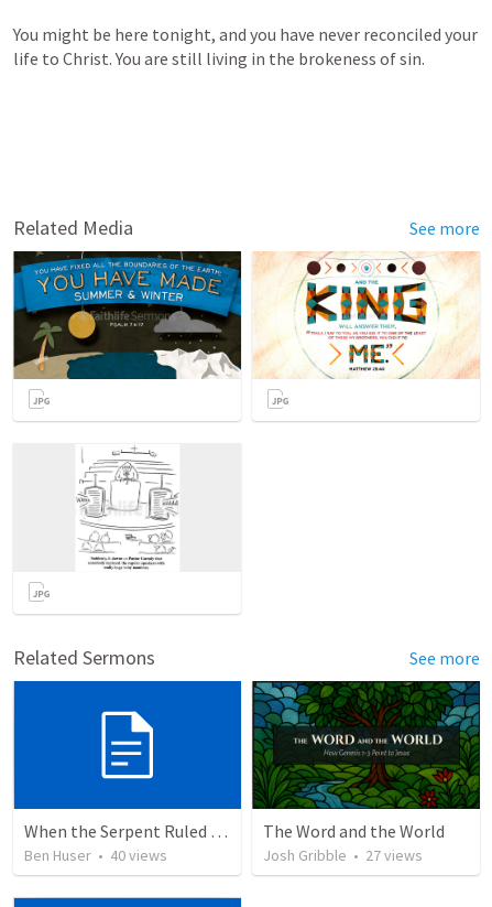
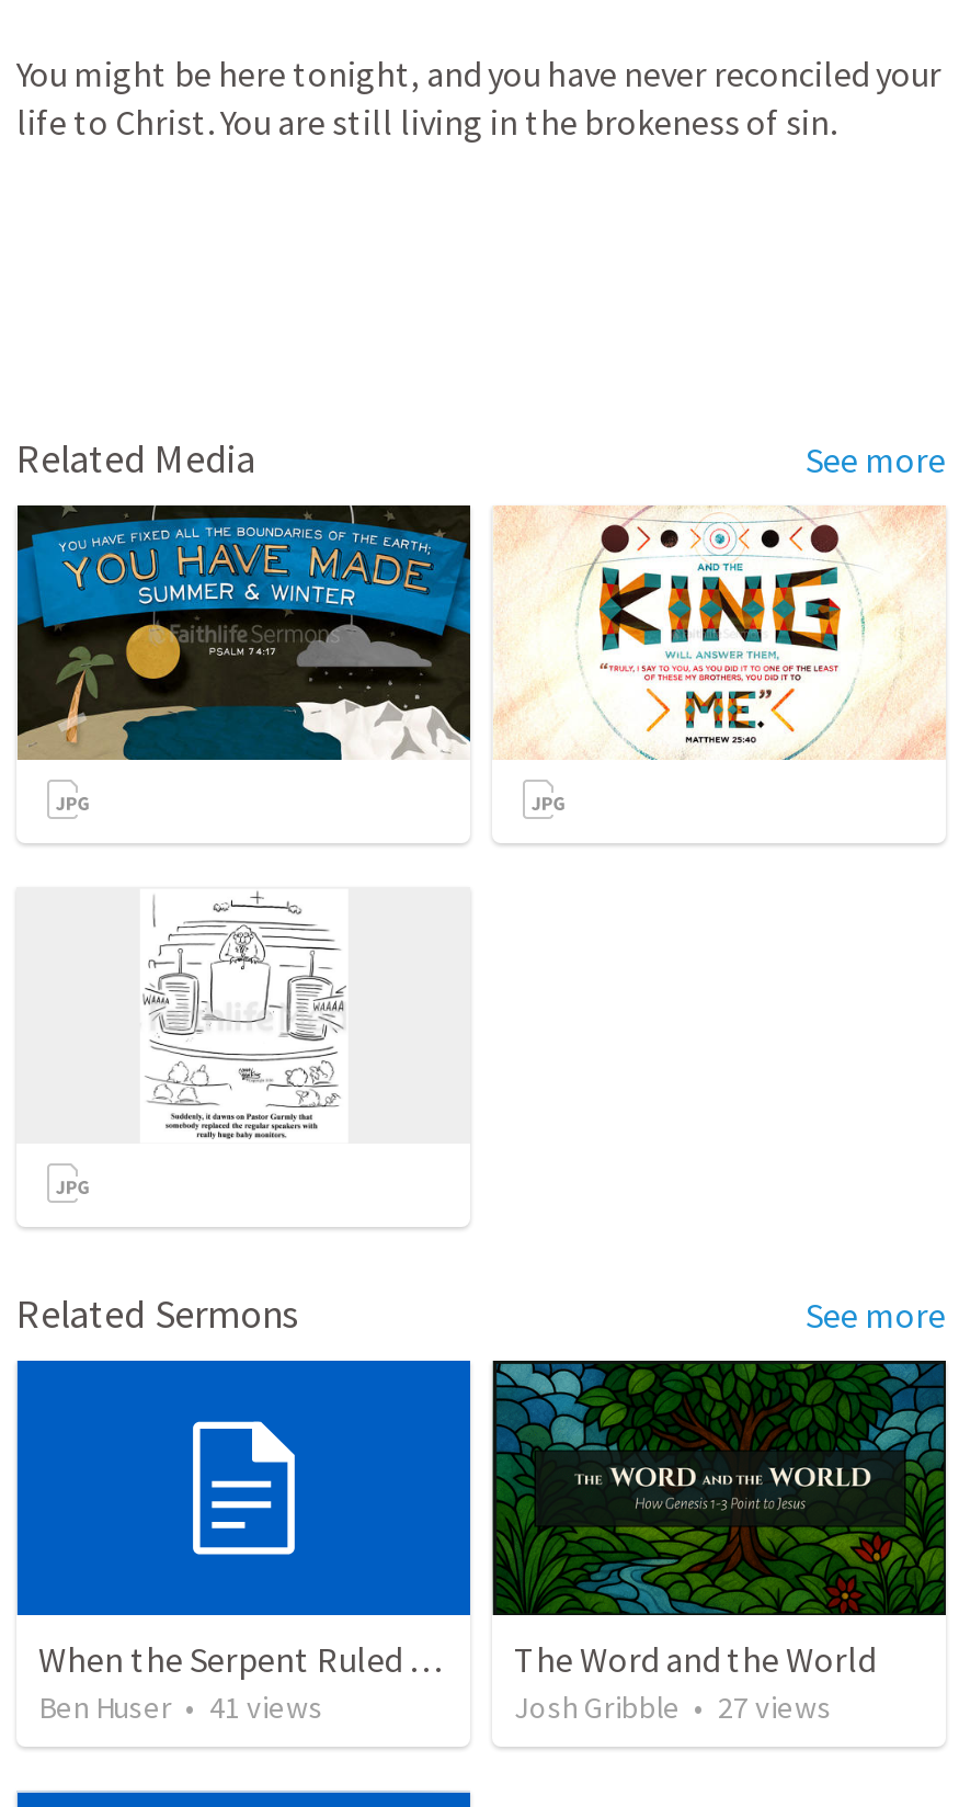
[24,846,167,865] Ben Huser • 40 views -> [38,1688,323,1728] Ben Huser • 41 views

